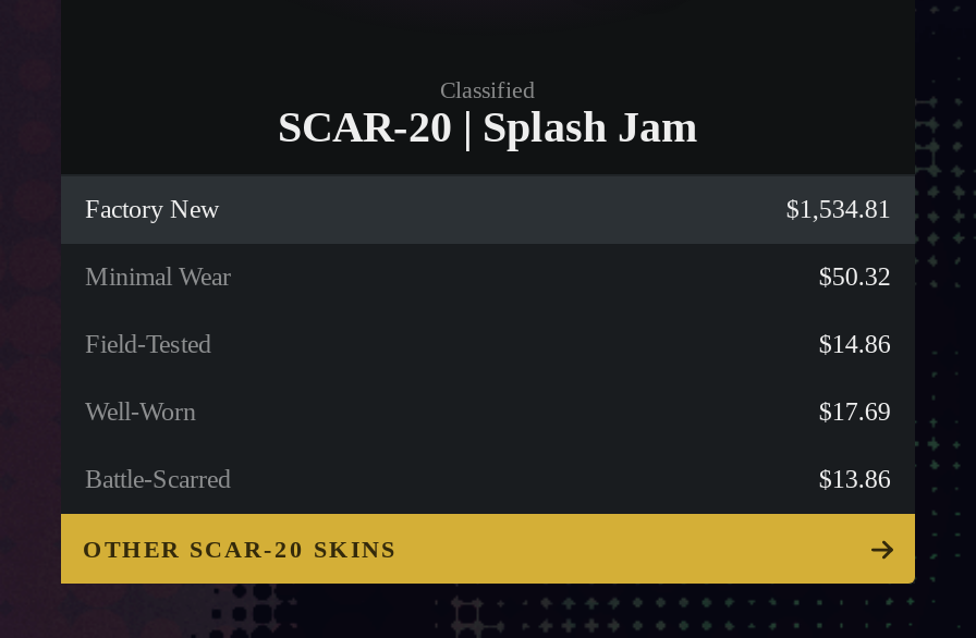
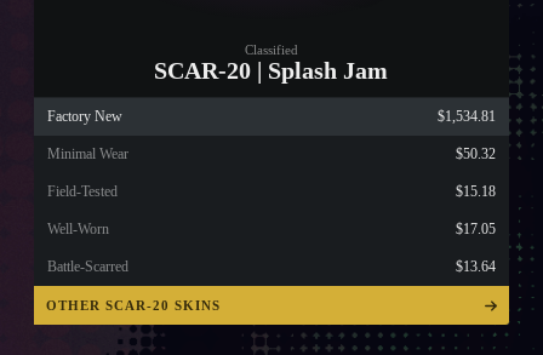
[819,329,891,359] $14.86 -> [456,183,496,200] $15.18
[819,396,891,427] $17.69 -> [456,221,496,237] $17.05
[819,464,891,494] $13.86 -> [456,258,496,275] $13.64

